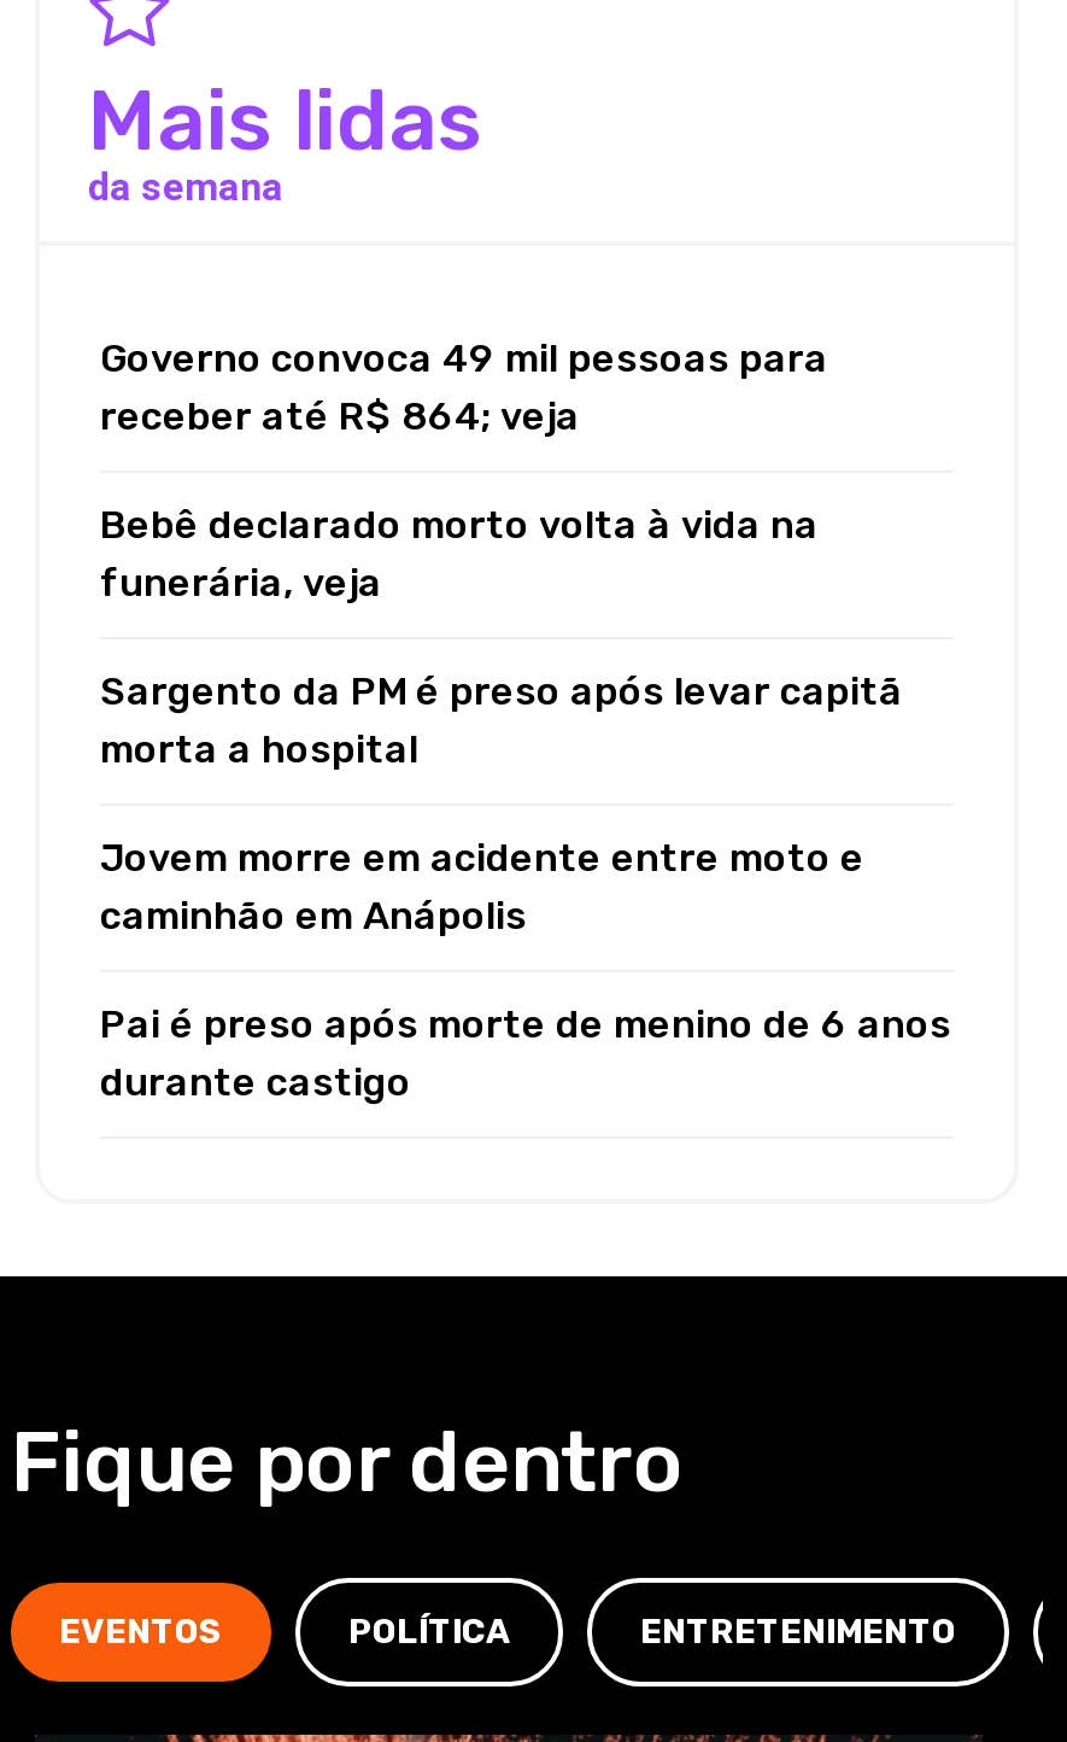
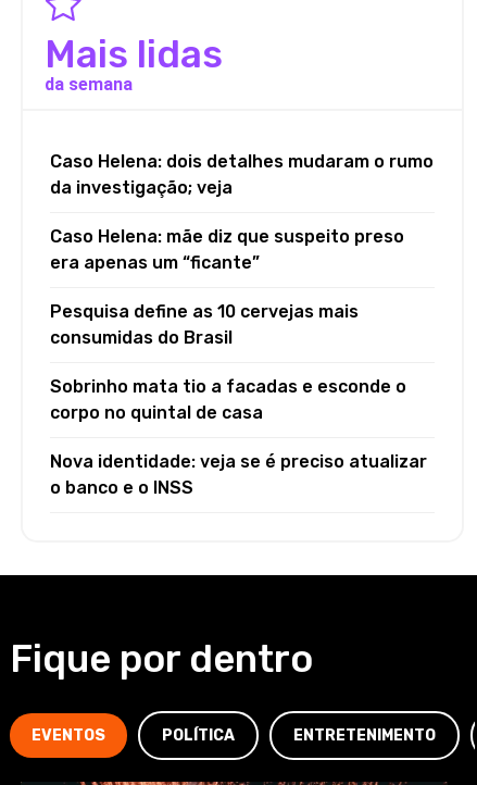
[100,334,828,438] Governo convoca 49 mil pessoas para | receber até R$ 864; veja -> [50,151,434,197] Caso Helena: dois detalhes mudaram o rumo | da investigação; veja
[100,501,819,604] Bebê declarado morto volta à vida na | funerária, veja -> [50,226,404,272] Caso Helena: mãe diz que suspeito preso | era apenas um “ficante”
[100,667,903,771] Sargento da PM é preso após levar capitã | morta a hospital -> [50,301,359,347] Pesquisa define as 10 cervejas mais | consumidas do Brasil
[100,834,864,937] Jovem morre em acidente entre moto e | caminhão em Anápolis -> [50,376,406,422] Sobrinho mata tio a facadas e esconde o | corpo no quintal de casa
[100,1000,951,1104] Pai é preso após morte de menino de 6 anos | durante castigo -> [50,451,427,497] Nova identidade: veja se é preciso atualizar | o banco e o INSS

